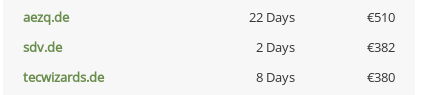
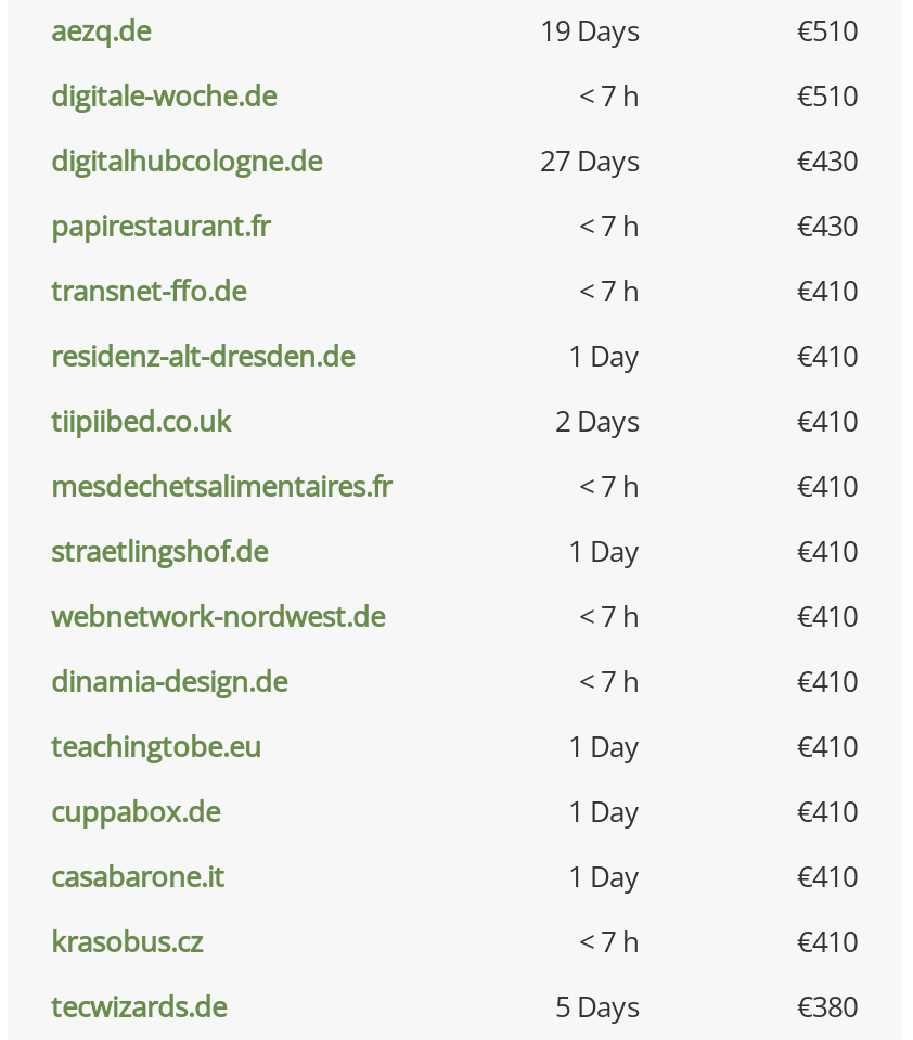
[248,7,294,25] 22 Days -> [540,10,640,49] 19 Days
[23,37,62,55] sdv.de -> [51,75,858,439] digitale-woche.de | < 7 h | €510 | digitalhubcologne.de | 27 Days | €430 | papirestaurant.fr | < 7 h | €430 | transnet-ffo.de | < 7 h | €410 | residenz-alt-dresden.de | 1 Day | €410 | tiipiibed.co.uk
[367,37,395,55] €382 -> [51,400,858,960] €410 | mesdechetsalimentaires.fr | < 7 h | €410 | straetlingshof.de | 1 Day | €410 | webnetwork-nordwest.de | < 7 h | €410 | dinamia-design.de | < 7 h | €410 | teachingtobe.eu | 1 Day | €410 | cuppabox.de | 1 Day | €410 | casabarone.it | 1 Day | €410 | krasobus.cz | < 7 h | €410
[255,67,294,85] 8 Days -> [555,986,640,1025] 5 Days

